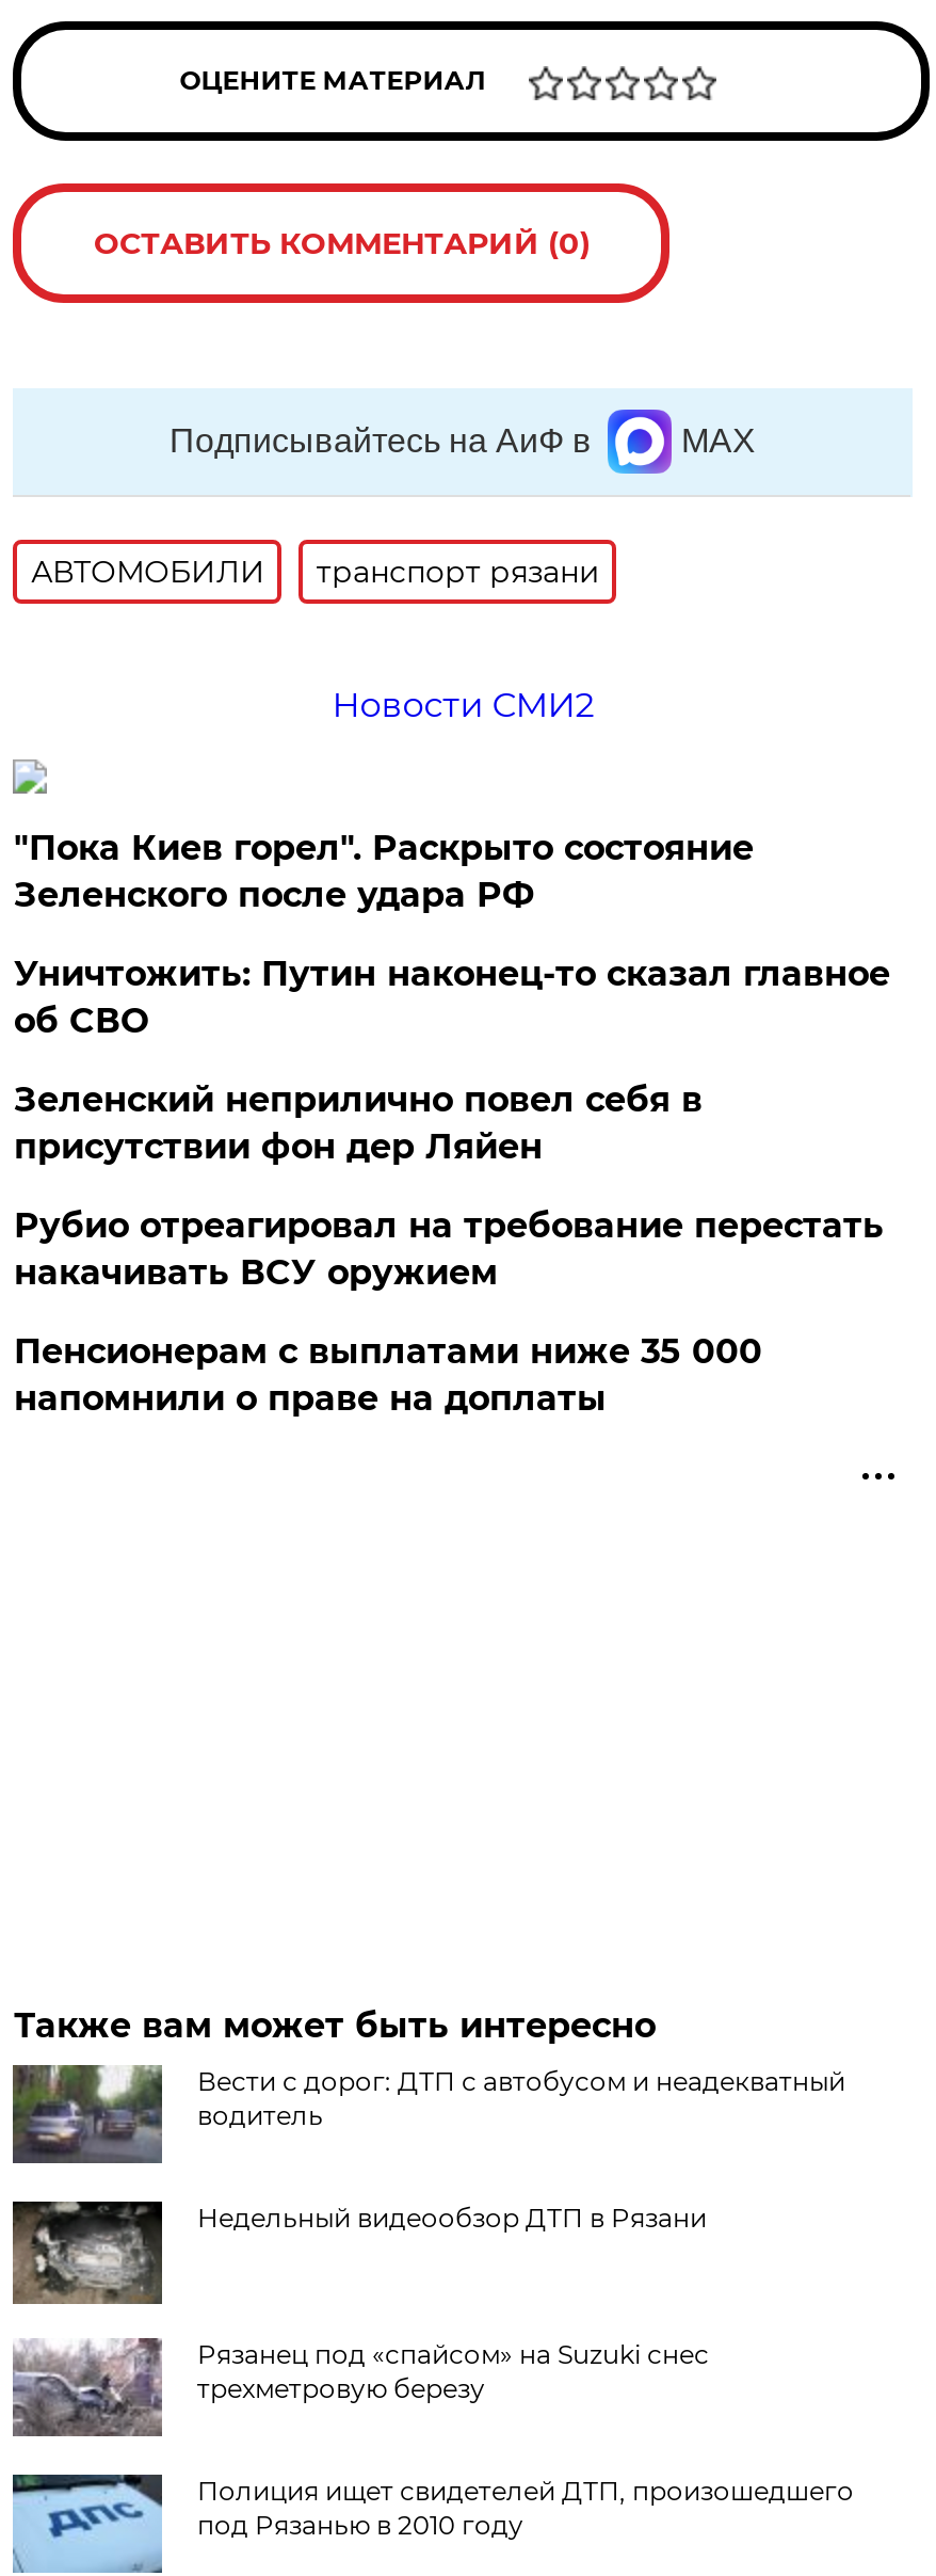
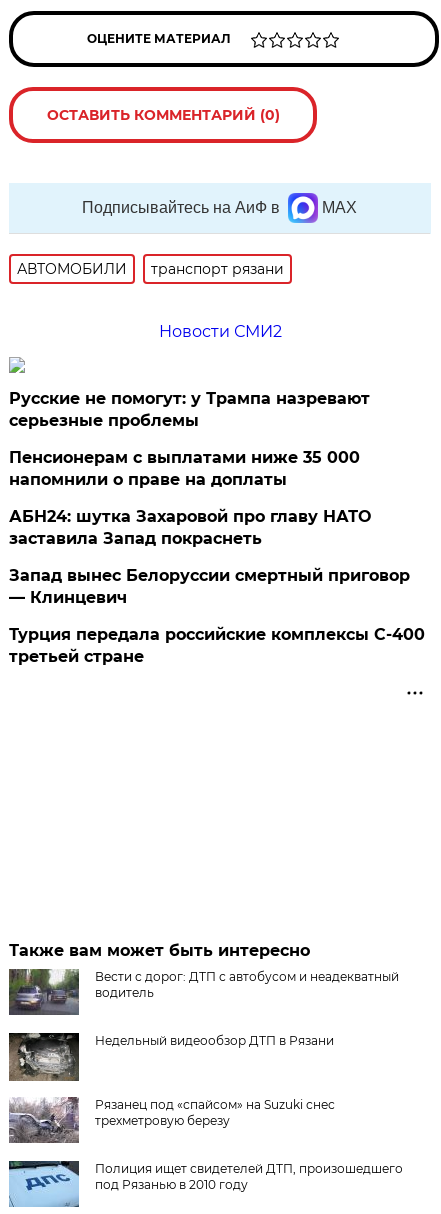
[14,828,890,1293] "Пока Киев горел". Раскрыто состояние | Зеленского после удара РФ | Уничтожить: Путин наконец-то сказал главное | об СВО | Зеленский неприлично повел cебя в | присутствии фон дер Ляйен | Рубио отреагировал на требование перестать | накачивать ВСУ оружием -> [9,389,370,430] Русские не помогут: у Трампа назревают | серьезные проблемы
moved [14,1331,762,1419] -> [9,448,360,489]: Пенсионерам с выплатами ниже 35 000 | напомнили о праве на доплаты
none -> [9,507,425,666] АБН24: шутка Захаровой про главу НАТО | заставила Запад покраснеть | Запад вынес Белоруссии смертный приговор | — Клинцевич | Турция передала российские комплексы С-400 | третьей стране

